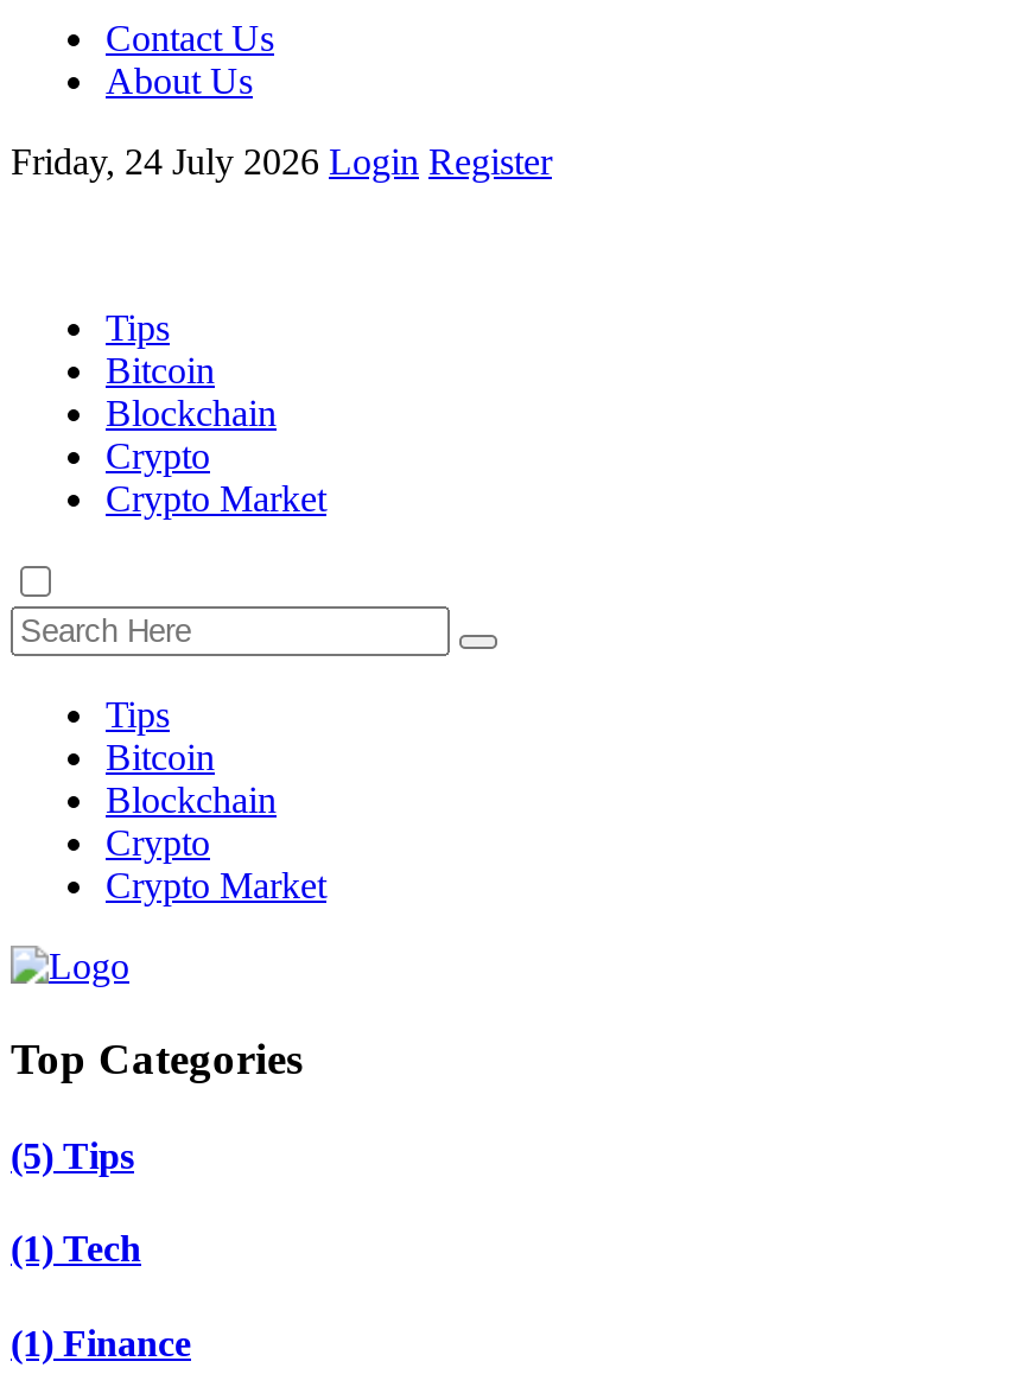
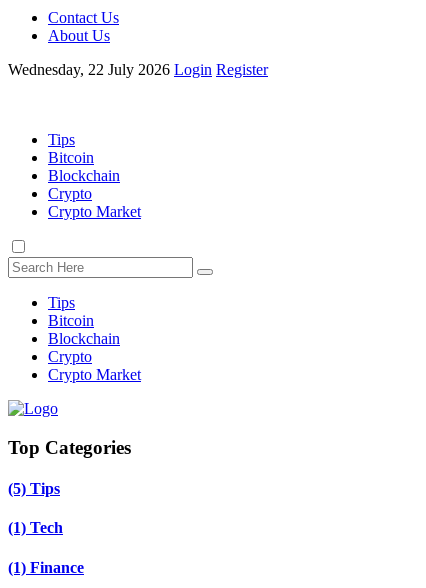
[11,141,552,182] Friday, 24 July 2026 Login Register -> [8,61,268,78] Wednesday, 22 July 2026 Login Register

